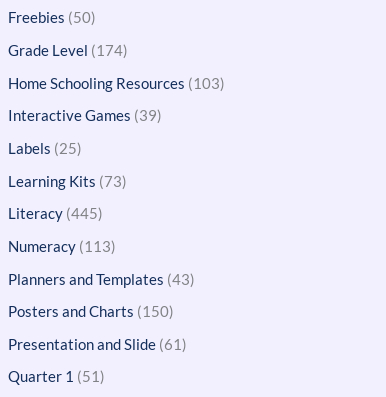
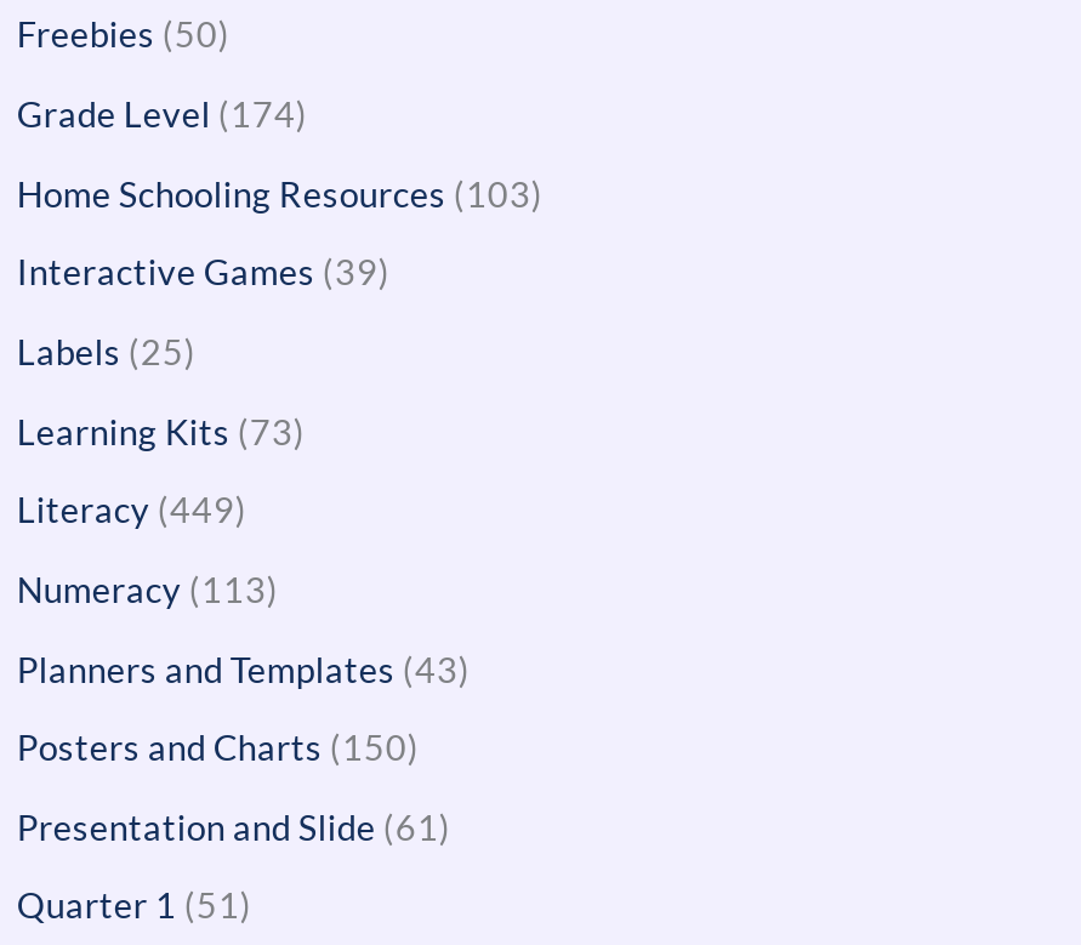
[8,205,103,222] Literacy (445) -> [17,490,247,531] Literacy (449)

